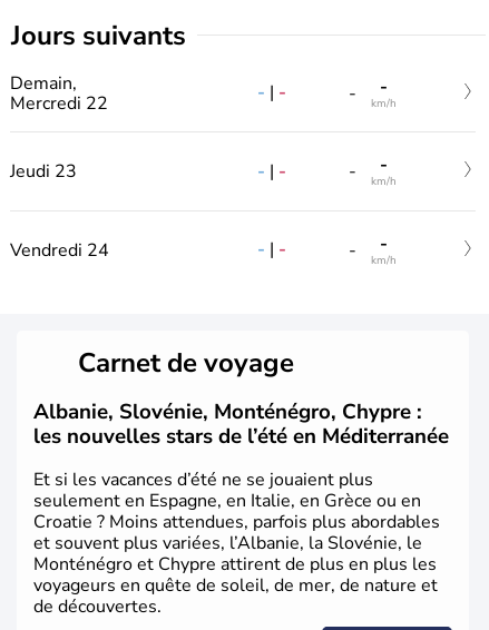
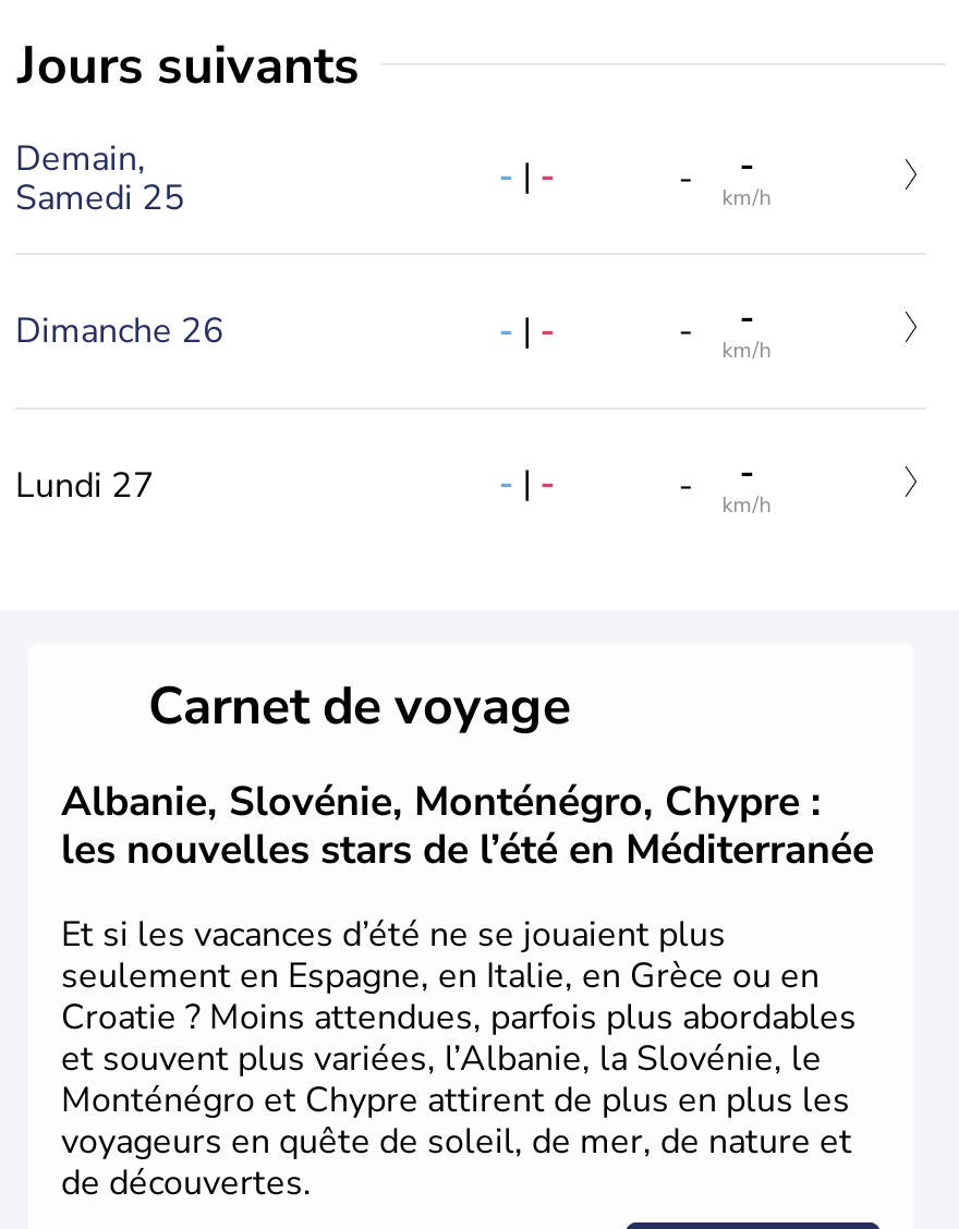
[10,91,108,115] Mercredi 22 -> [15,173,185,221] Samedi 25
[10,159,77,184] Jeudi 23 -> [15,308,224,356] Dimanche 26
[10,238,109,262] Vendredi 24 -> [15,462,155,509] Lundi 27

